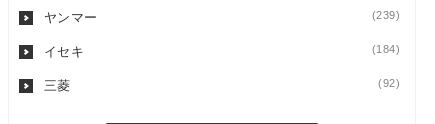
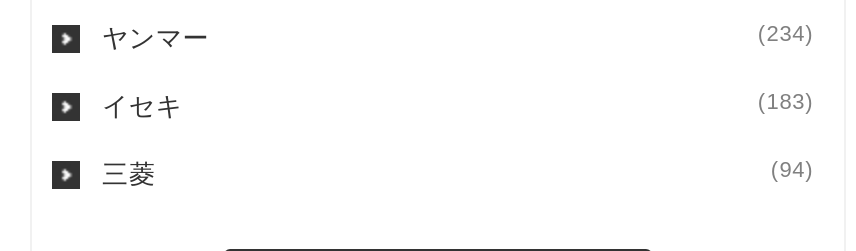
[372,9,400,21] (239) -> [758,21,814,45] (234)
[372,43,400,55] (184) -> [758,89,814,113] (183)
[378,77,400,89] (92) -> [771,157,814,181] (94)

